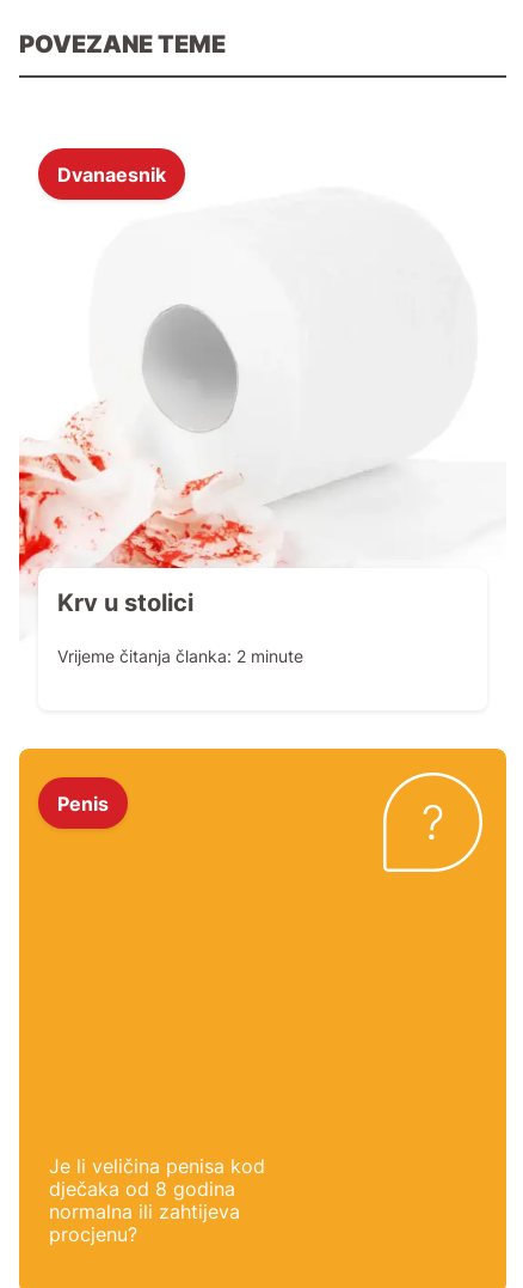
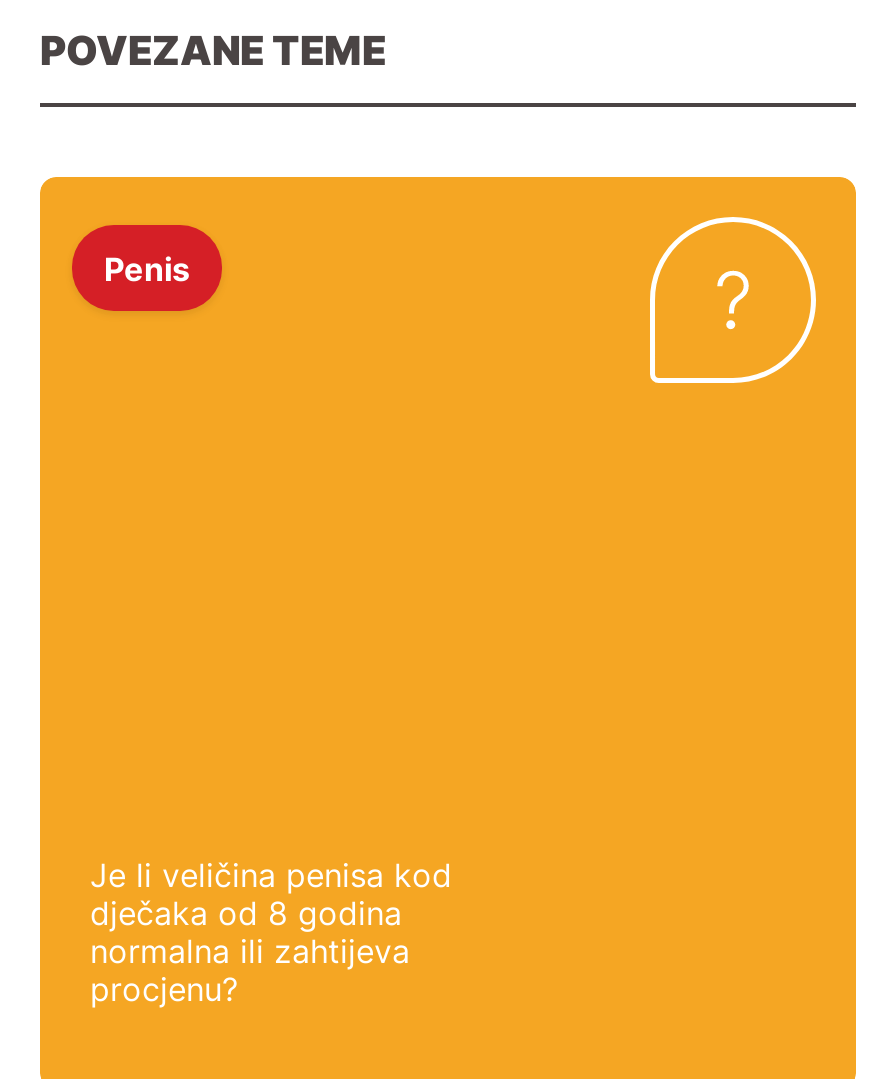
[57,159,166,188] Dvanaesnik -> none
[18,304,396,667] [image] | Krv u stolici | Vrijeme čitanja članka: 2 minute -> none

